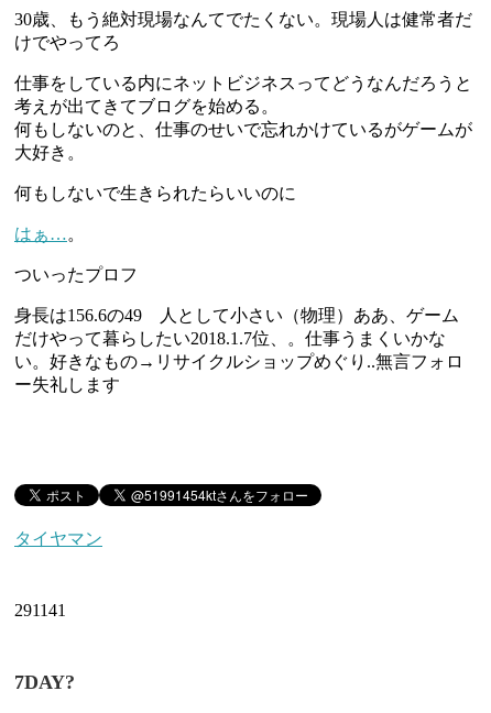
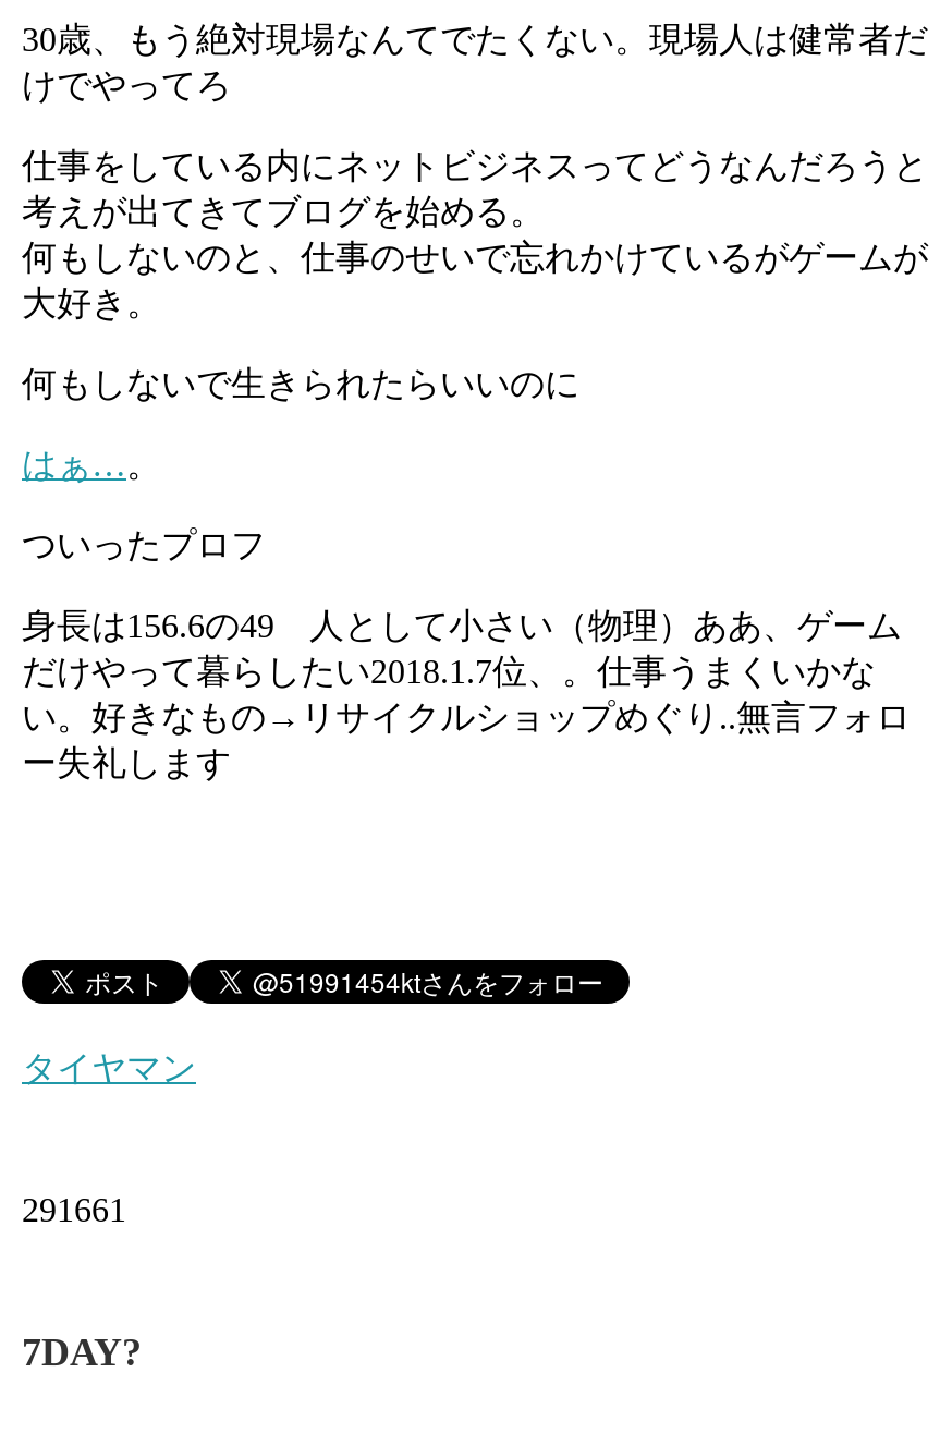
[14,601,66,619] 291141 -> [22,1191,126,1228] 291661

